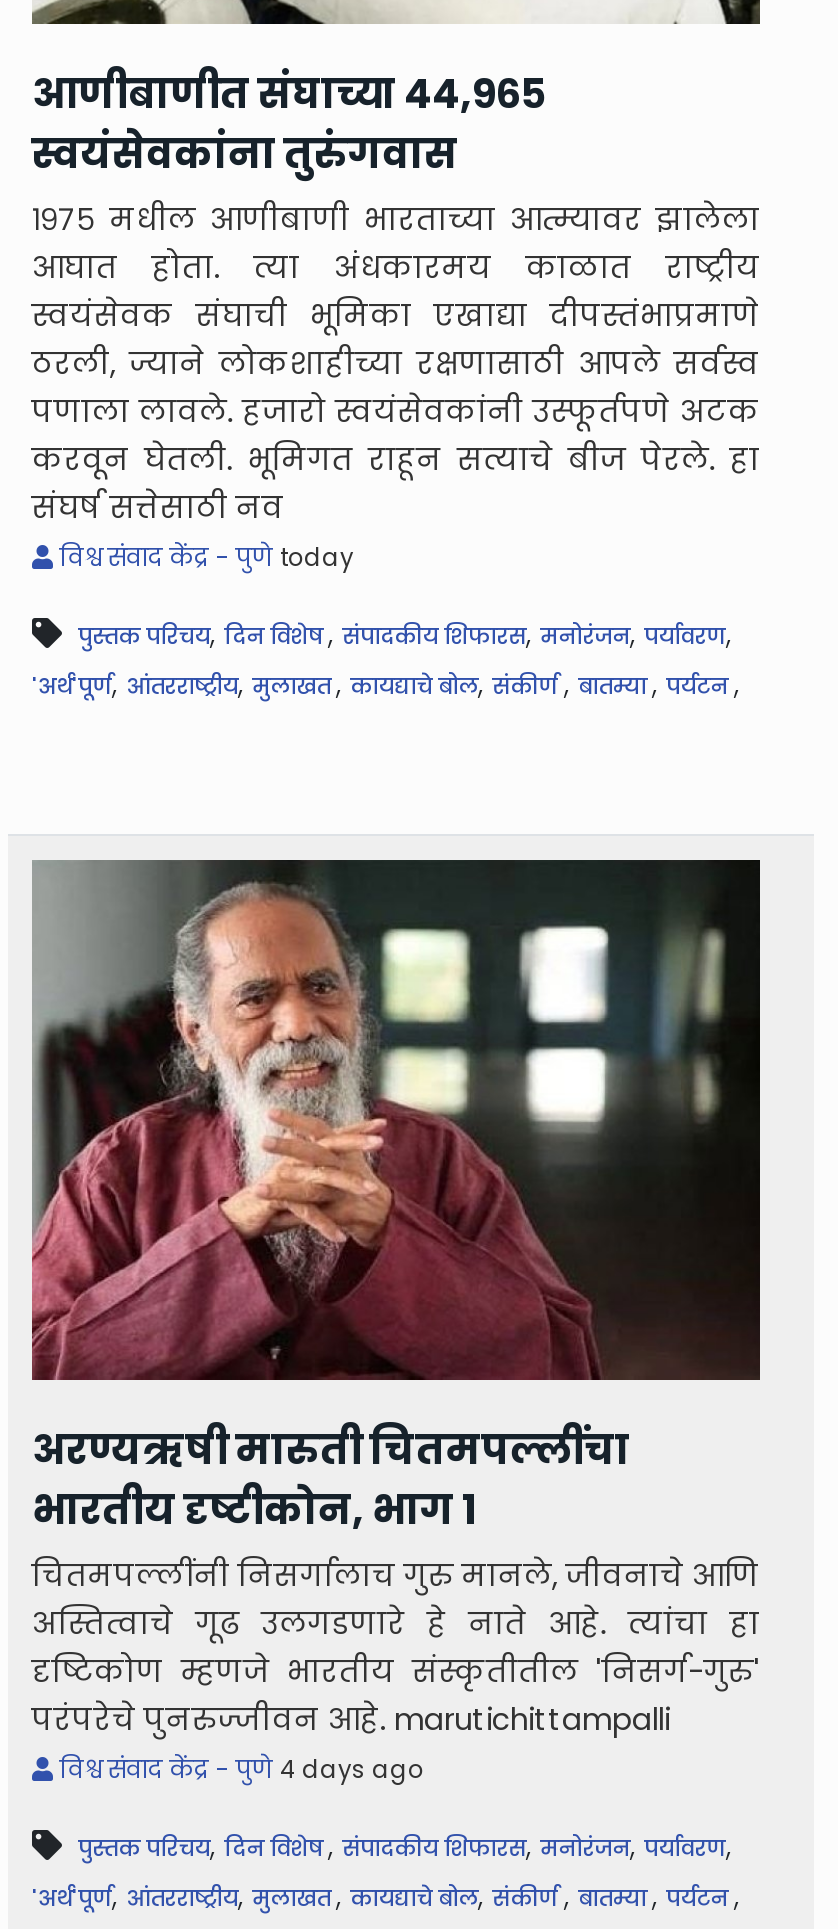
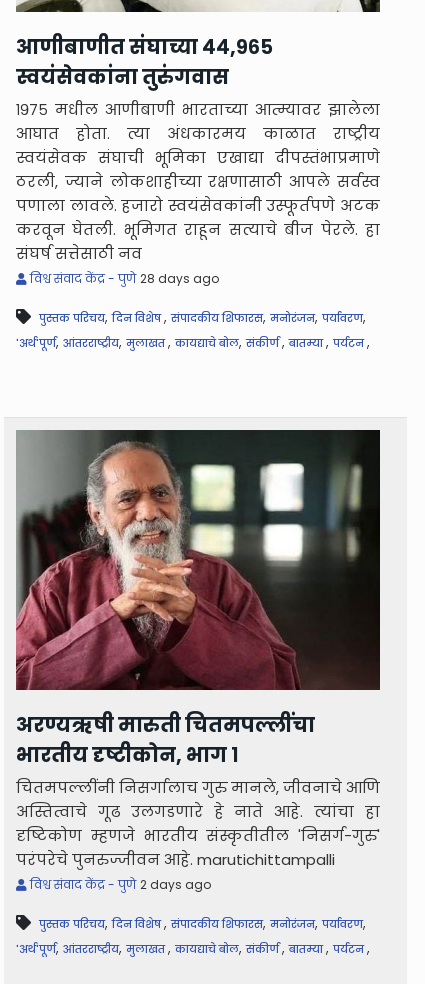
[54,540,354,574] विश्व संवाद केंद्र - पुणे today -> [27,270,219,287] विश्व संवाद केंद्र - पुणे 28 days ago
[54,1752,424,1786] विश्व संवाद केंद्र - पुणे 4 days ago -> [27,876,211,893] विश्व संवाद केंद्र - पुणे 2 days ago

